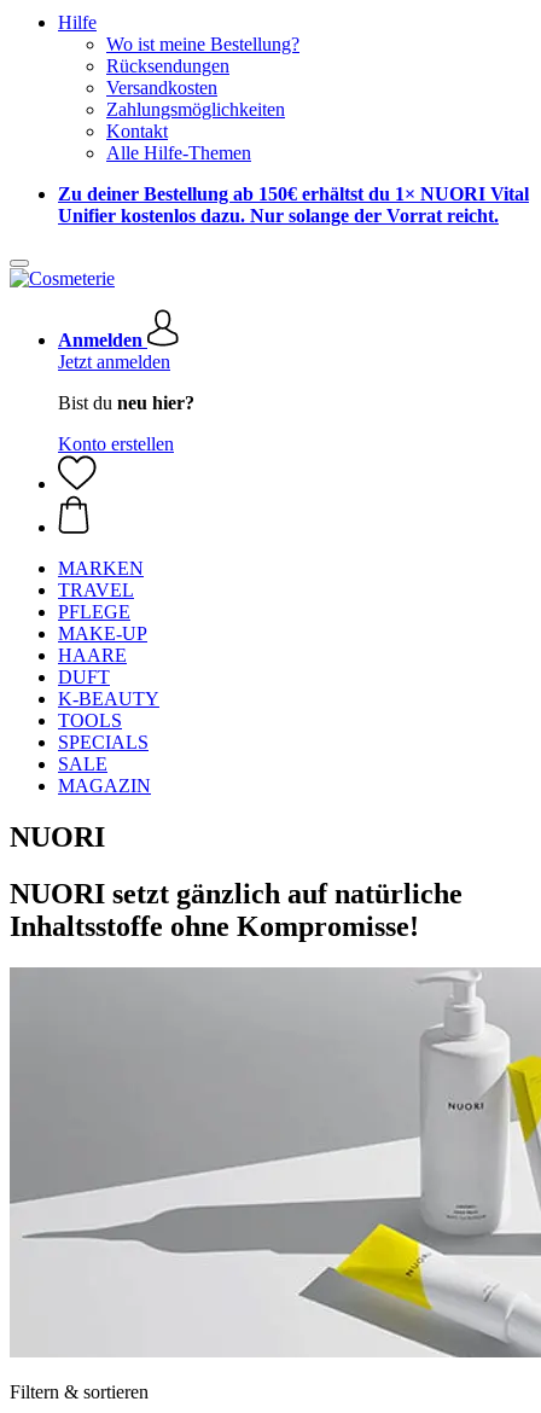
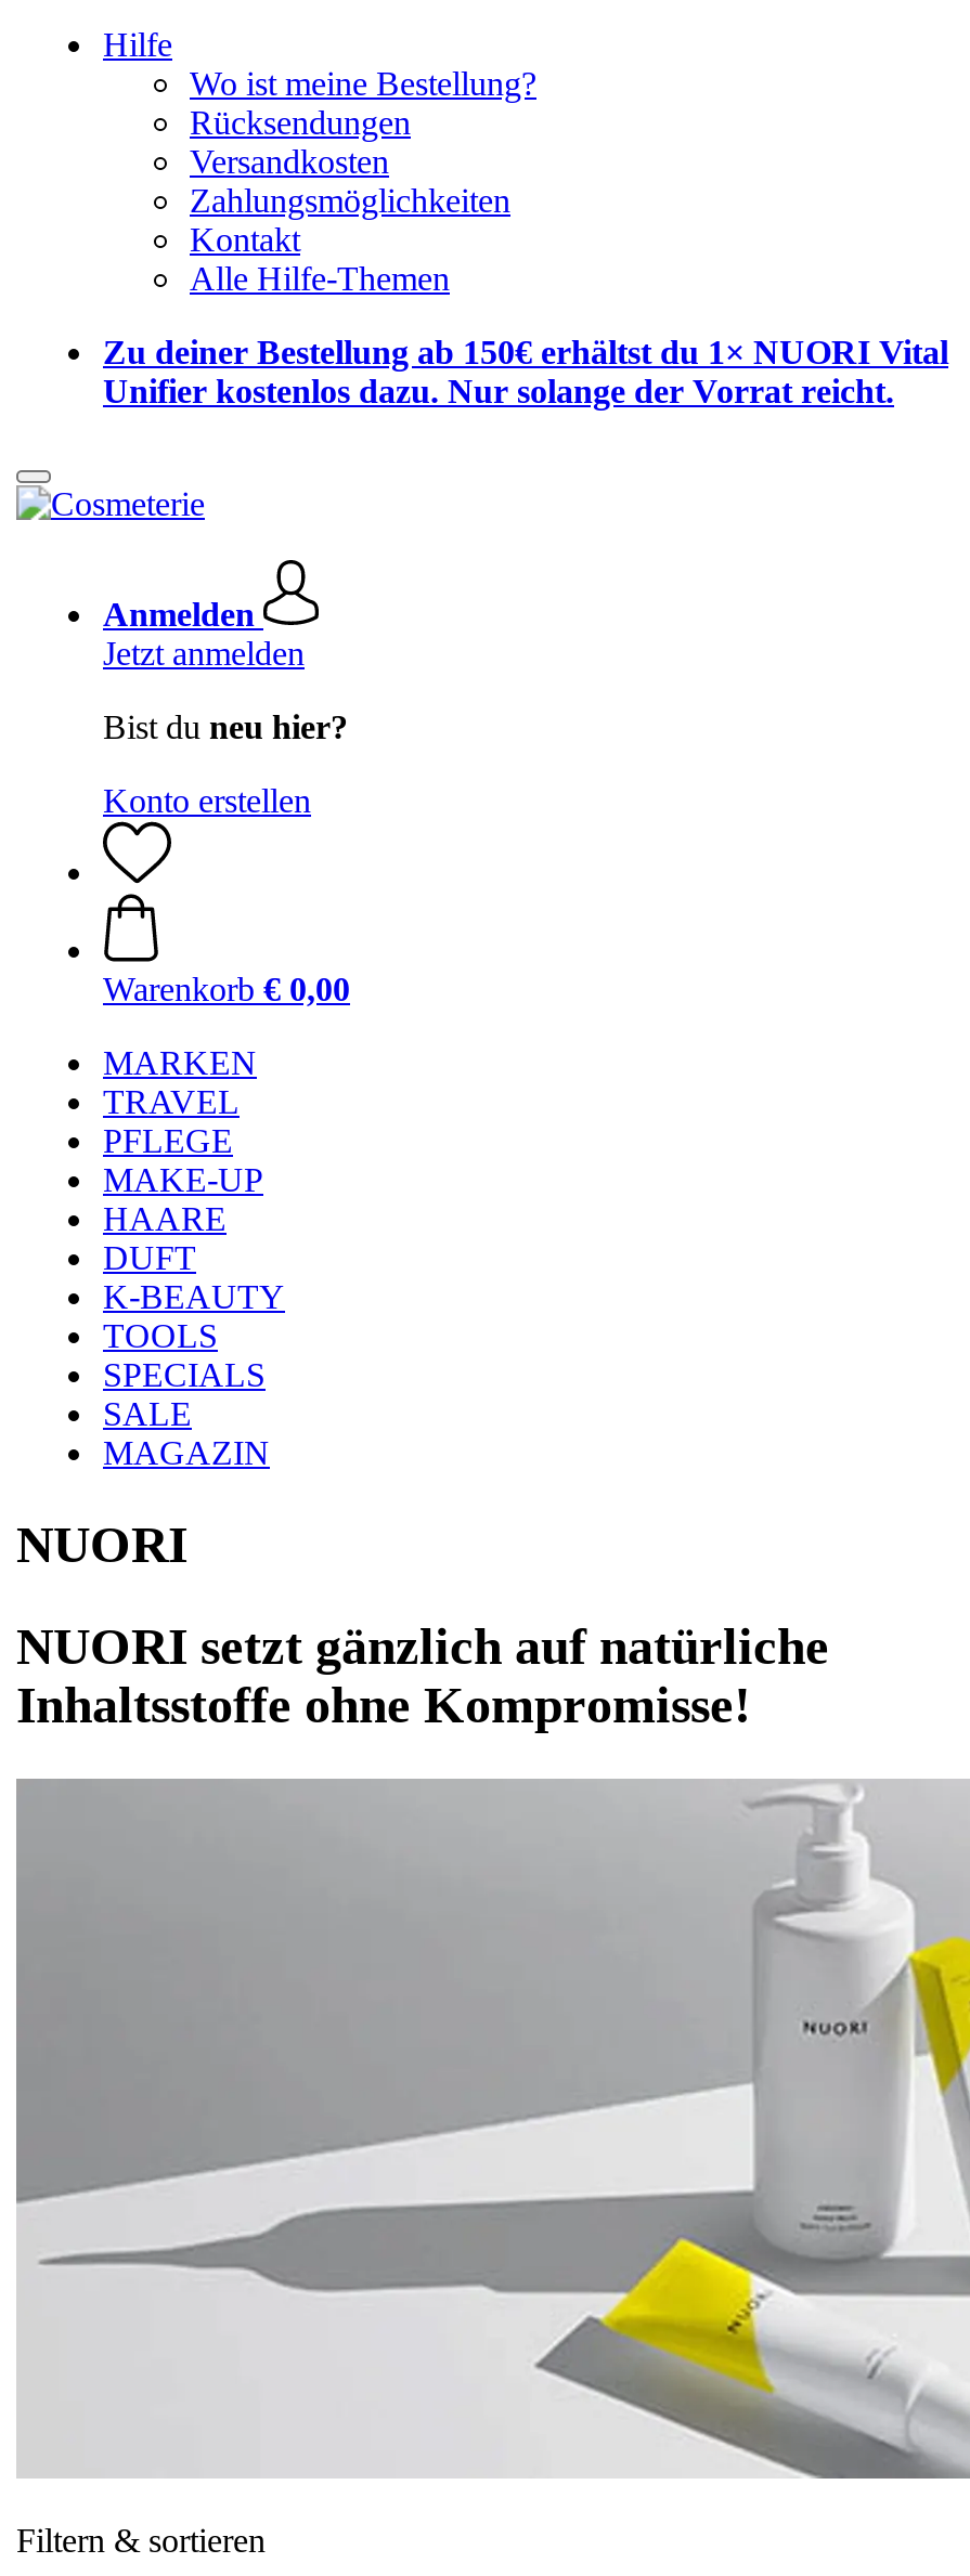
none -> [103,971,350,1007] Warenkorb € 0,00

